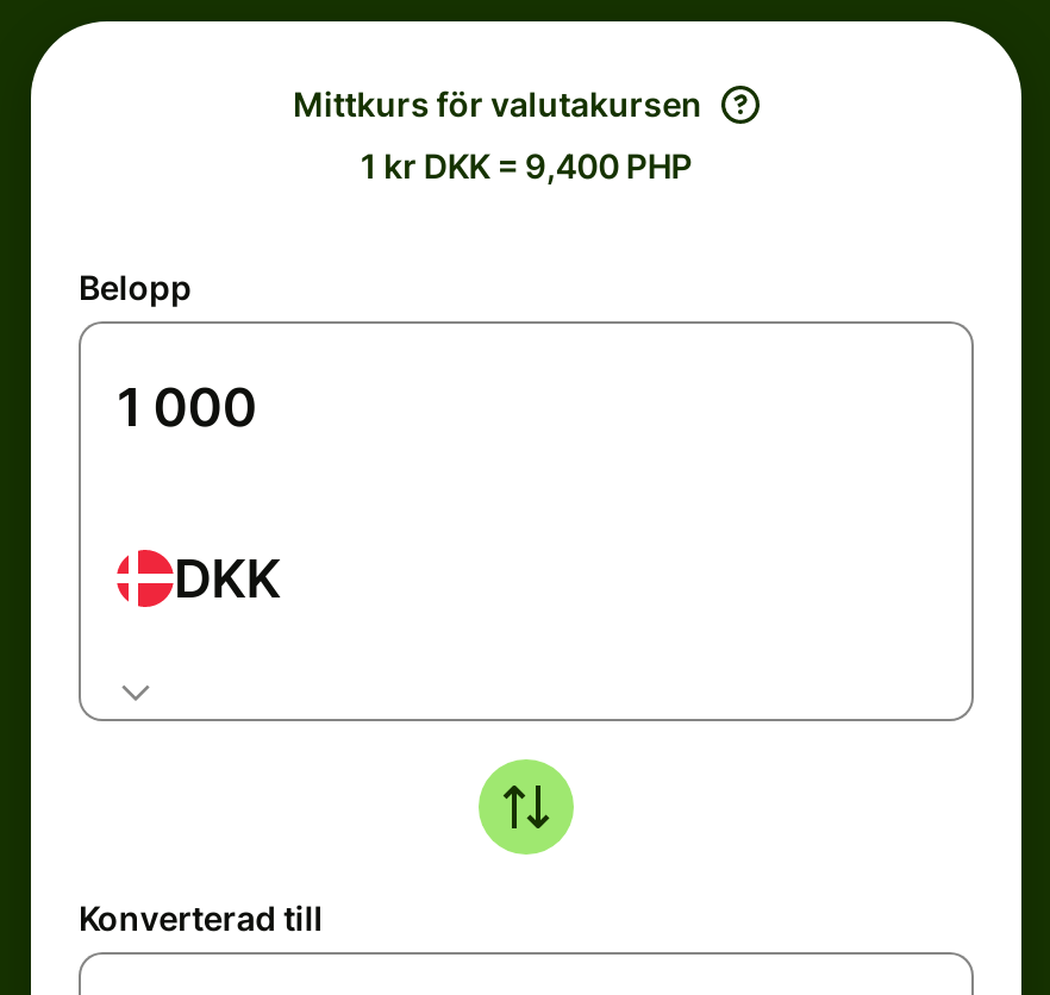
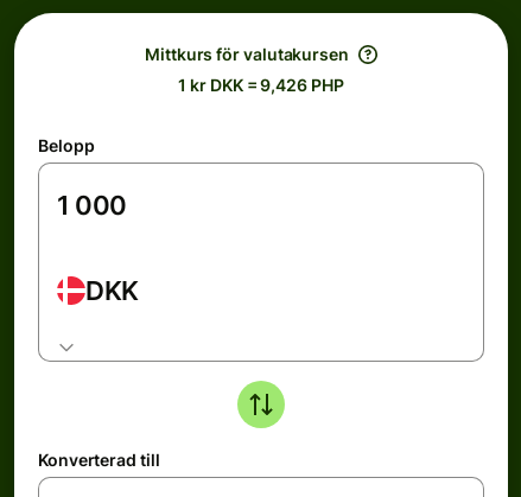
[360,145,692,186] 1 kr DKK = 9,400 PHP -> [178,75,344,95] 1 kr DKK = 9,426 PHP

